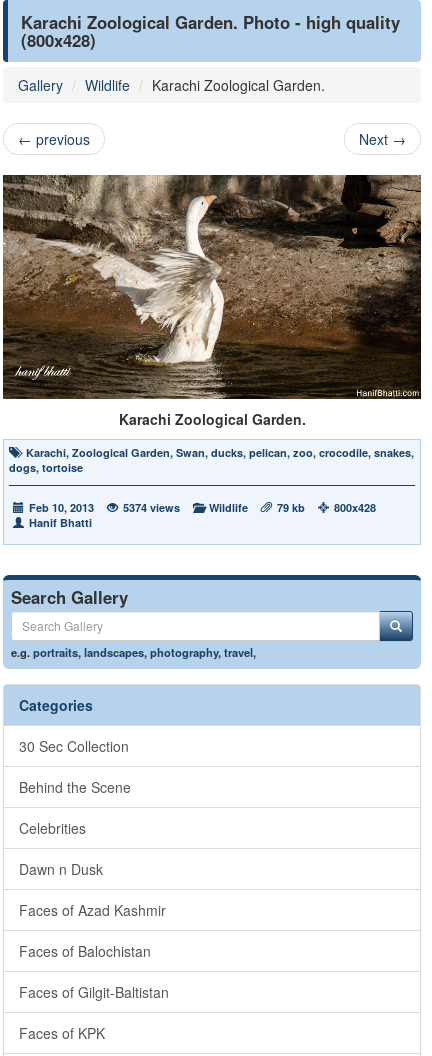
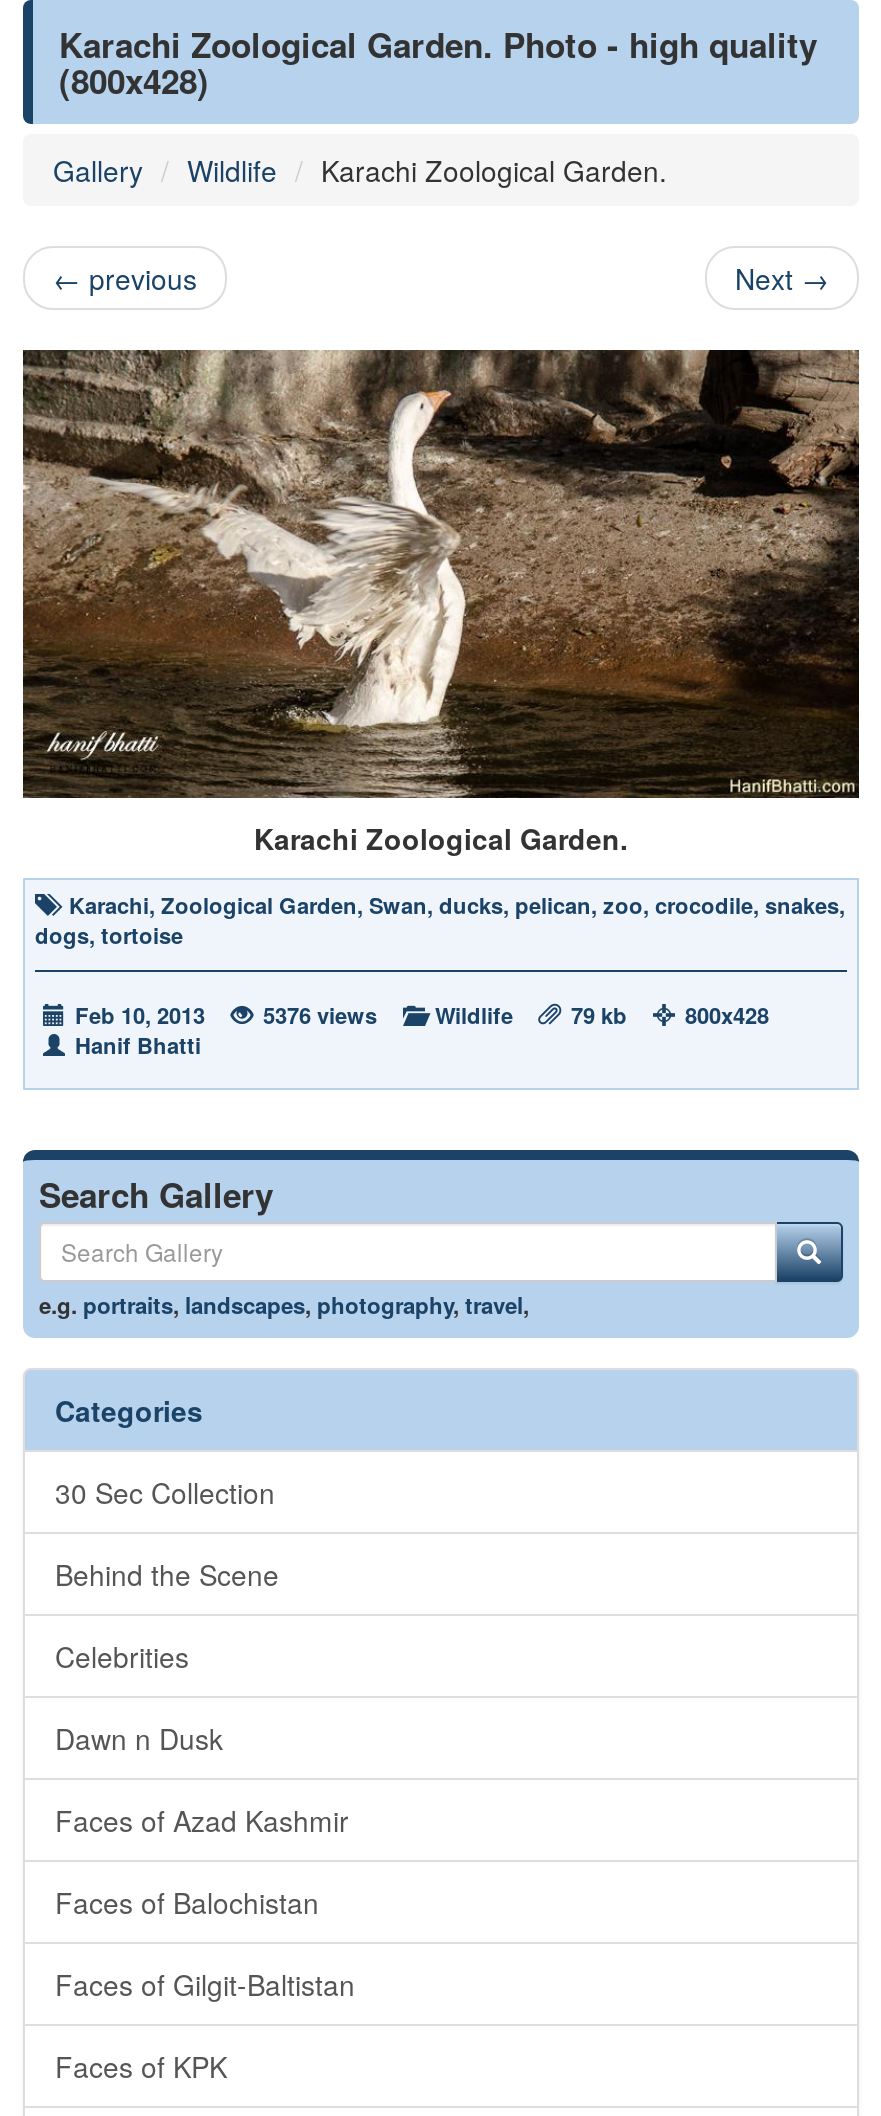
[29,500,376,515] Feb 10, 2013 5374 views Wildlife 79 kb 800x428 -> [75,1000,769,1030] Feb 10, 2013 5376 views Wildlife 79 kb 800x428

